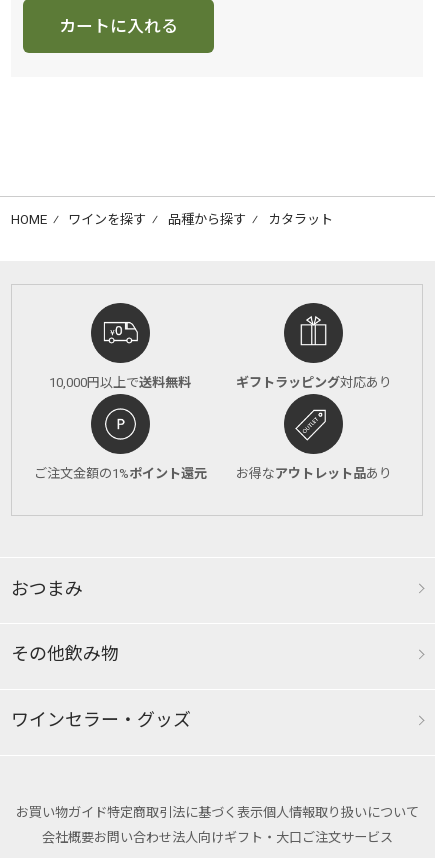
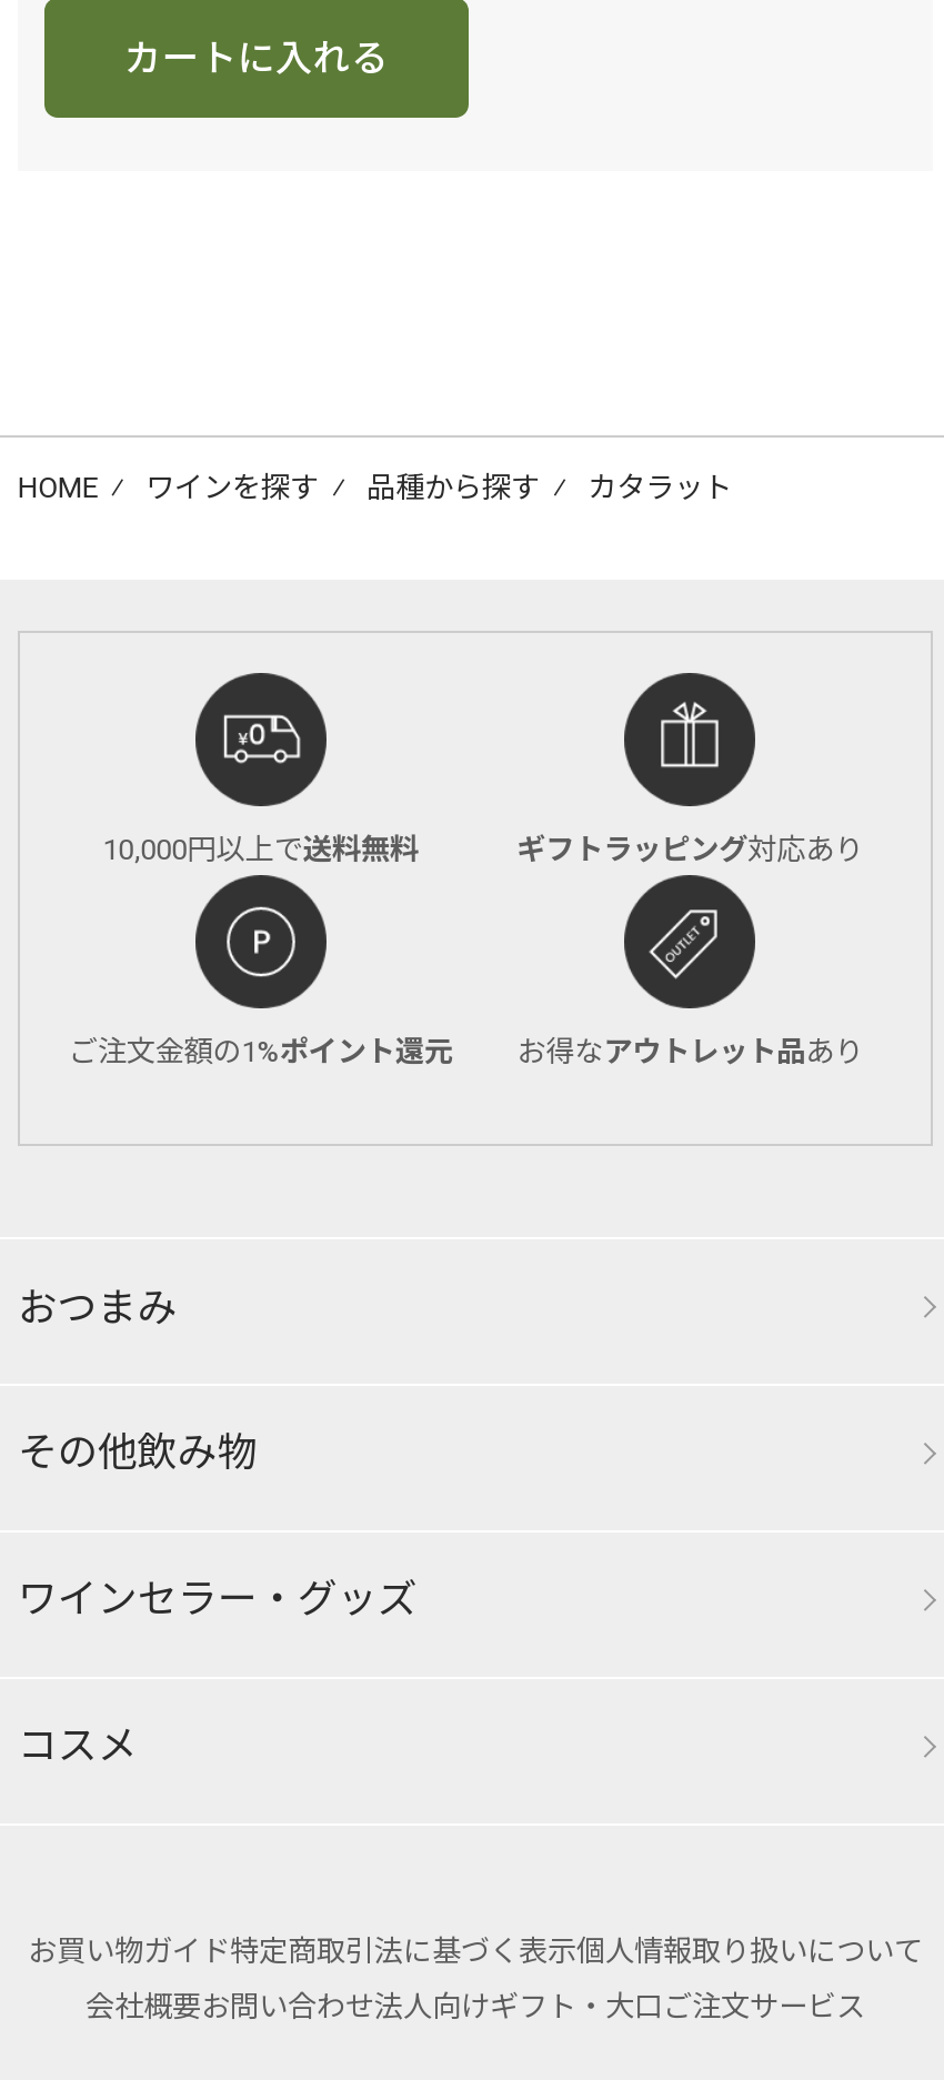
none -> [18,1717,137,1777] コスメ

